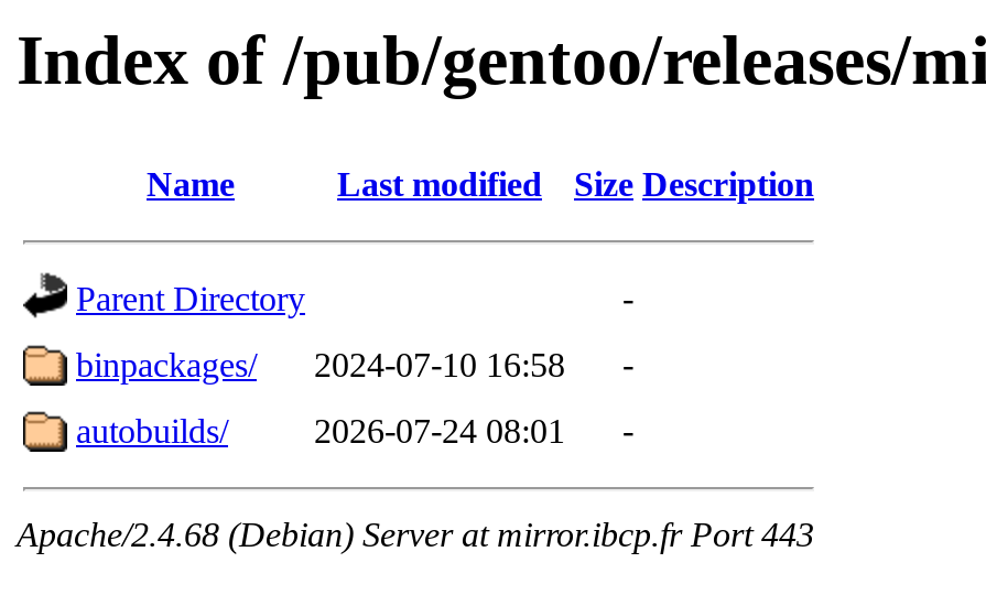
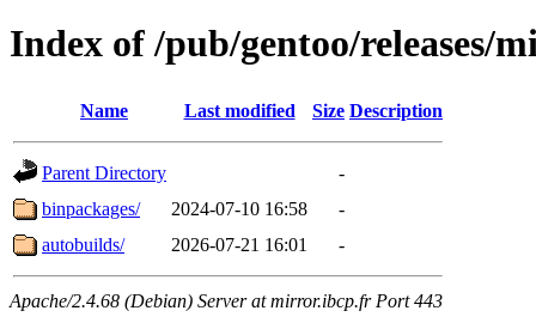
[314,412,565,449] 2026-07-24 08:01 -> [171,234,307,255] 2026-07-21 16:01

